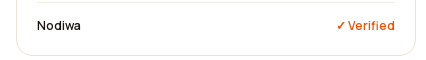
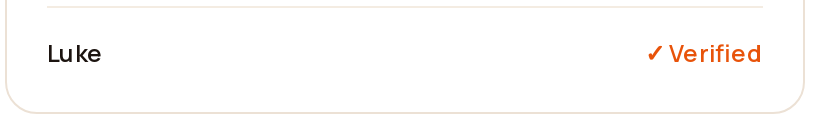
[37,17,81,34] Nodiwa -> [47,36,103,70] Luke

